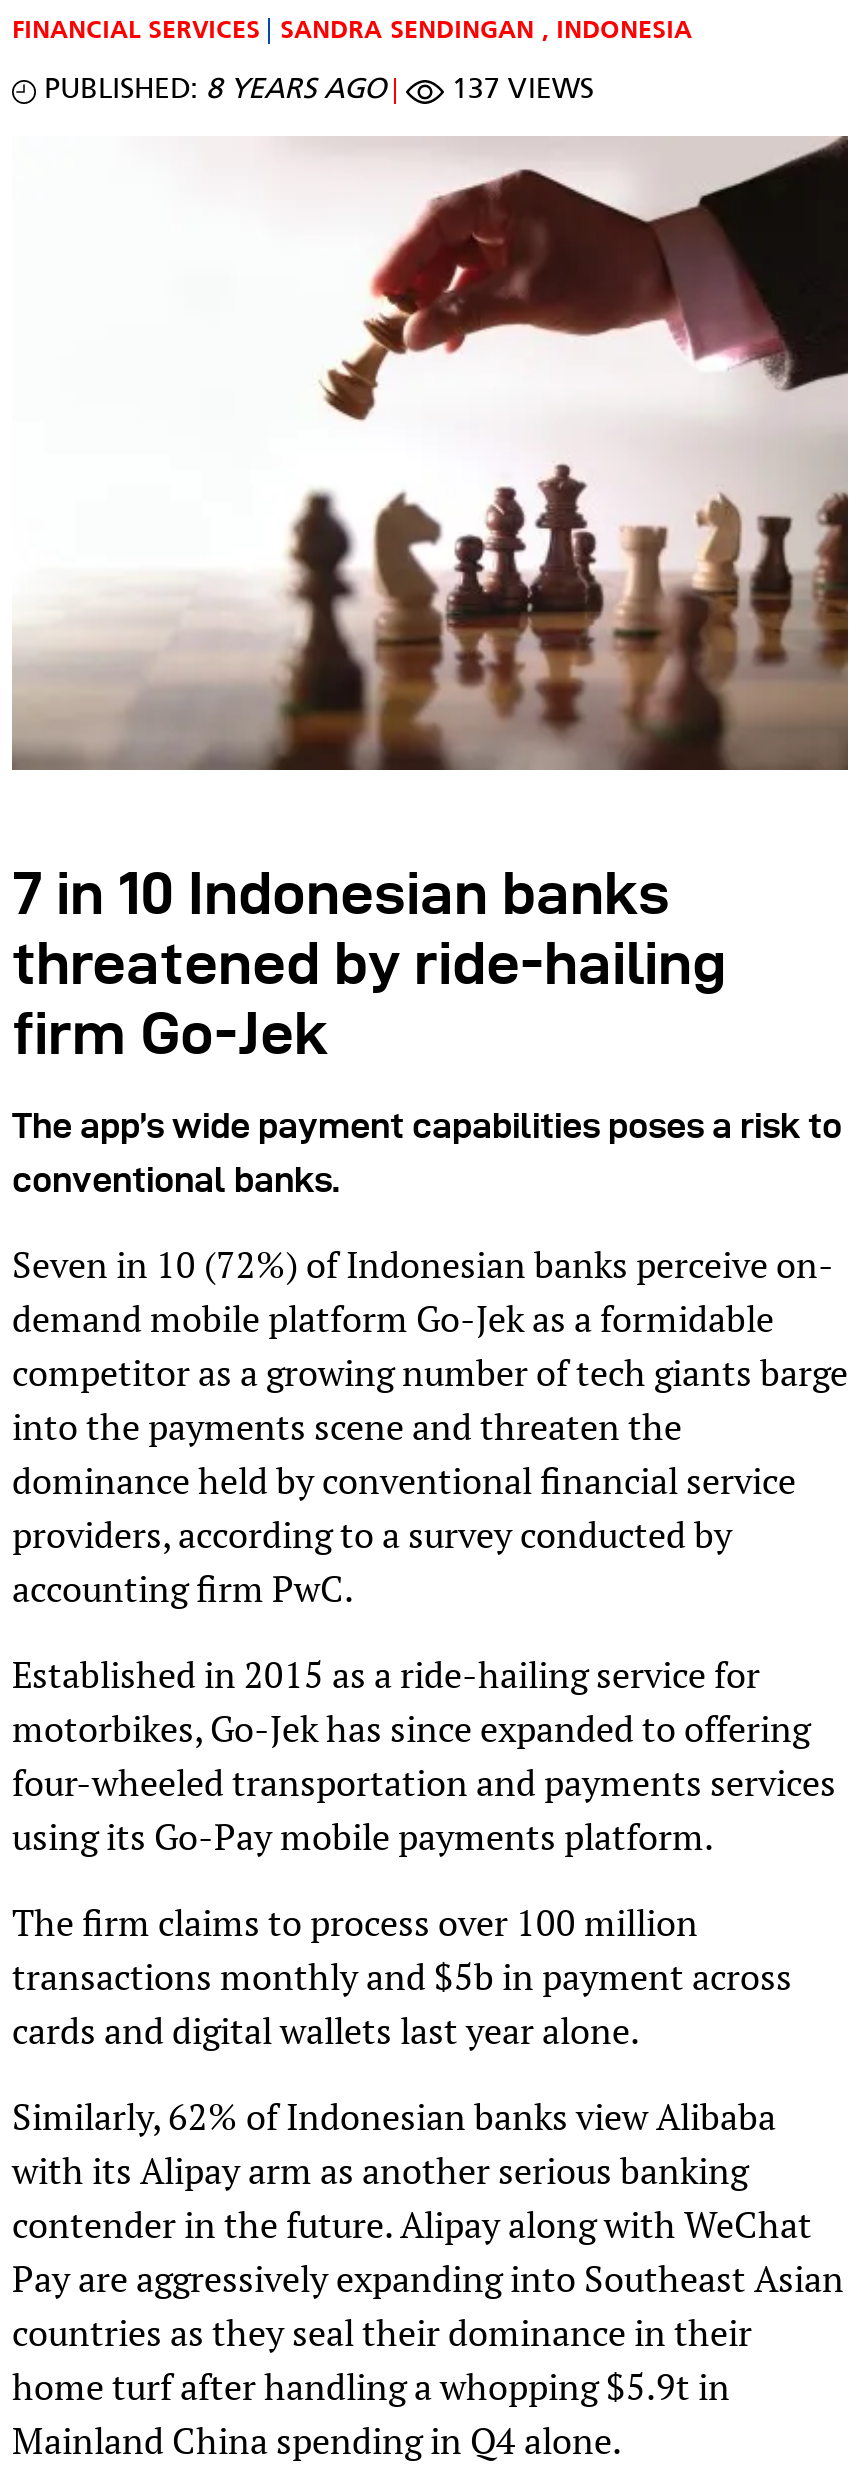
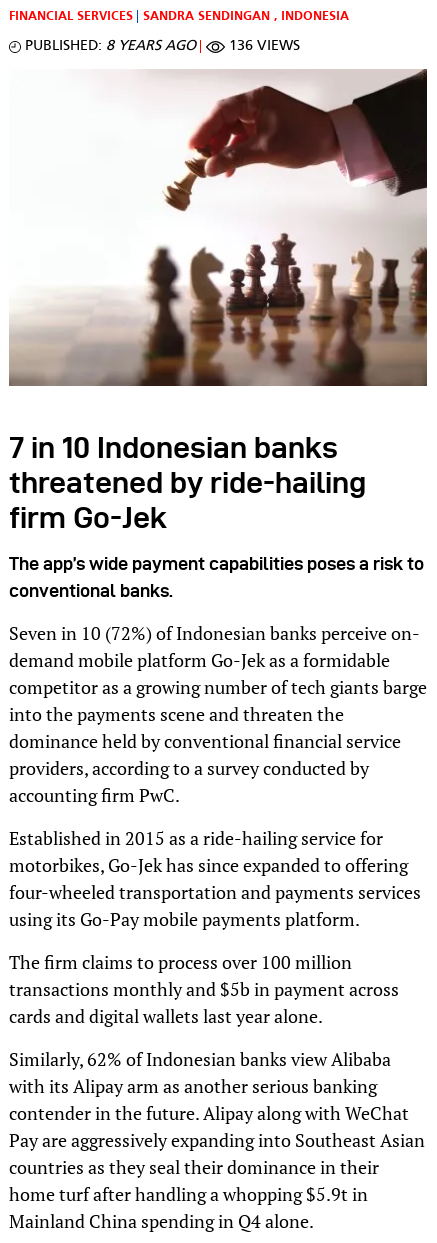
[444,77,594,105] 137 VIEWS -> [225,39,300,53] 136 VIEWS

